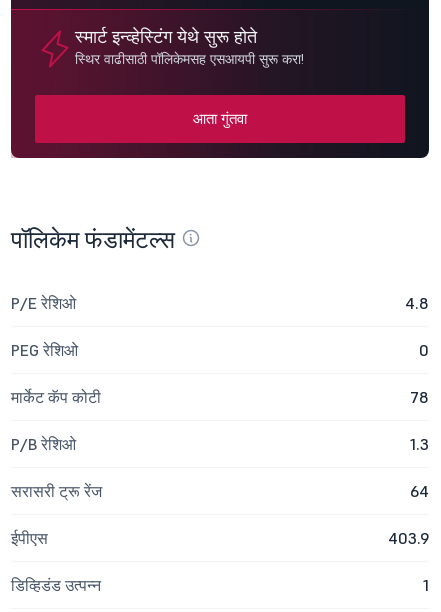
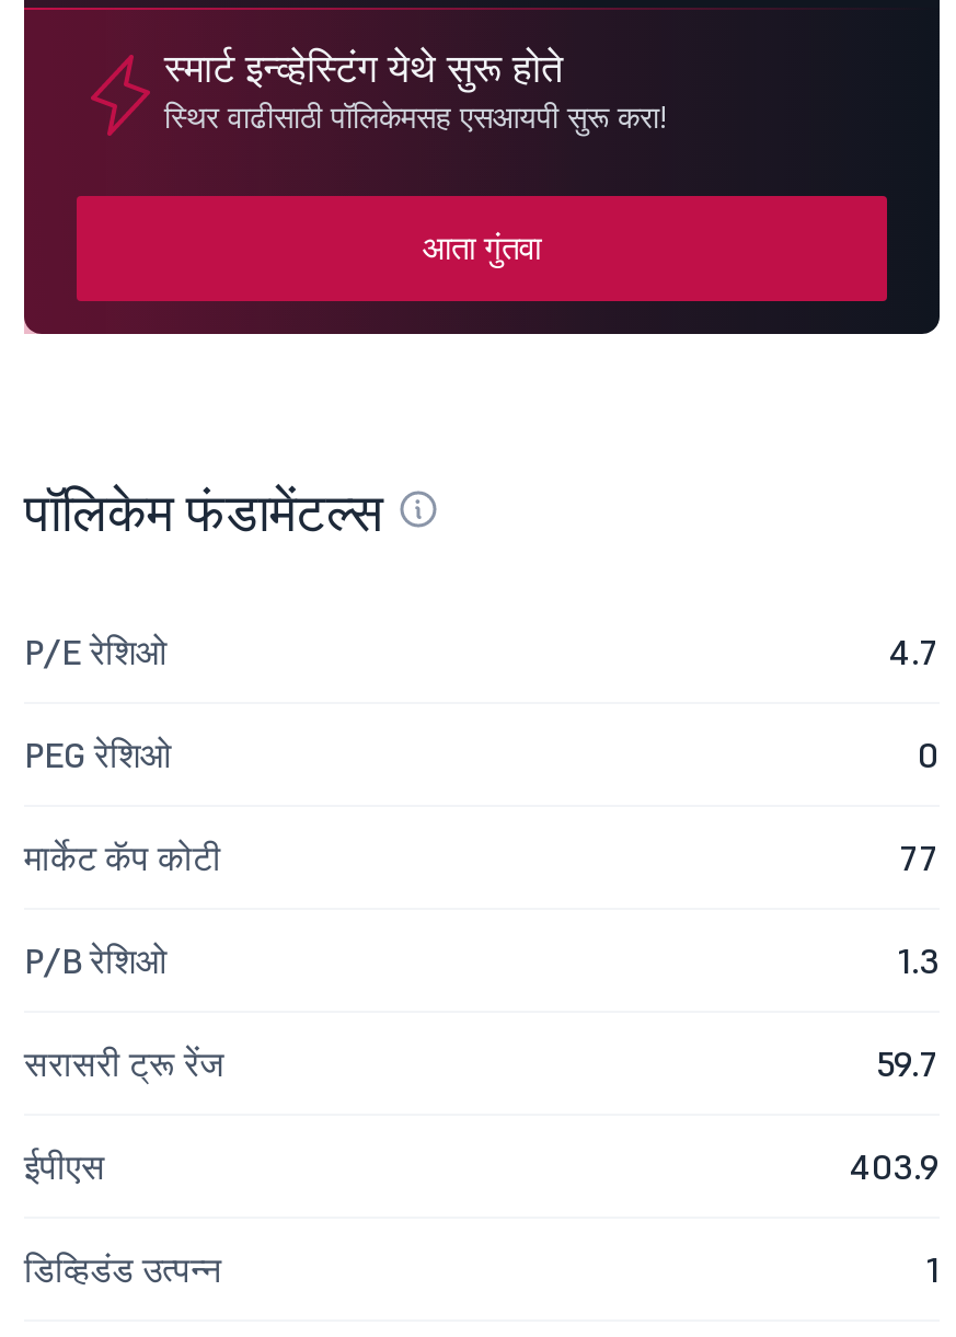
[405,293,429,313] 4.8 -> [889,630,940,673] 4.7
[410,387,429,407] 78 -> [900,835,940,879] 77
[410,481,429,501] 64 -> [876,1041,940,1085] 59.7

